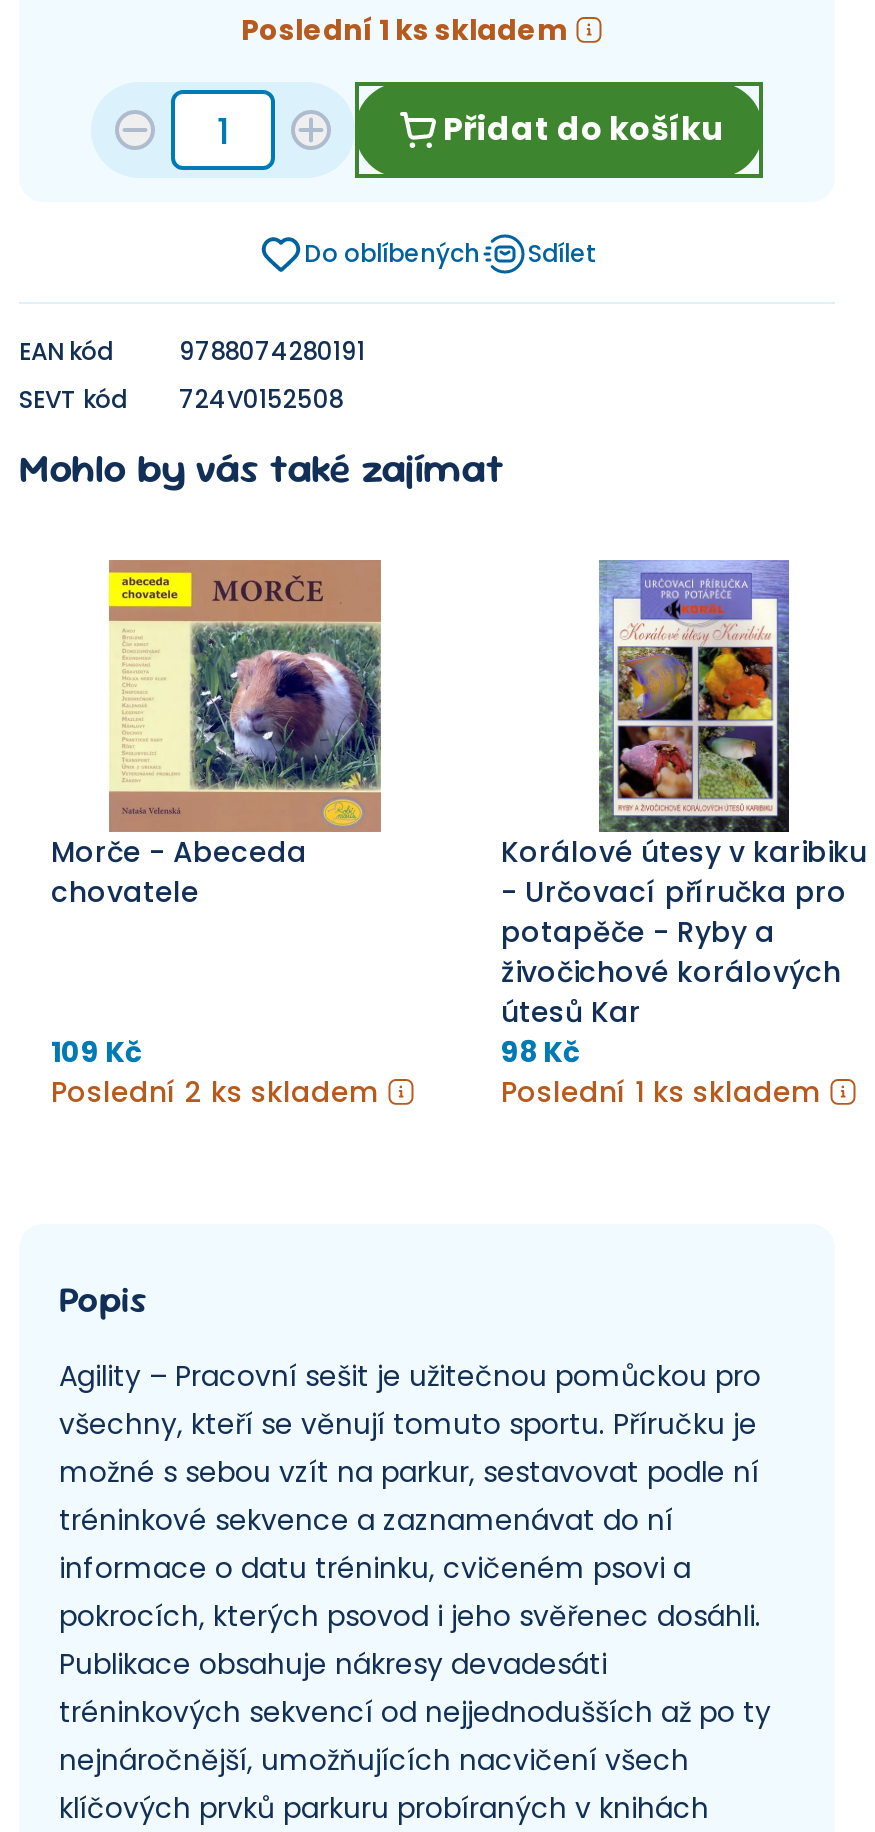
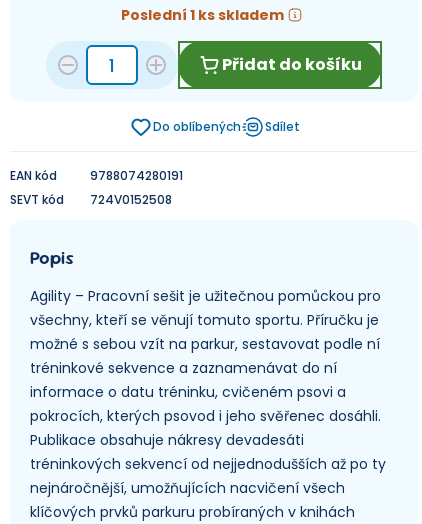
[19,442,505,494] Mohlo by vás také zajímat -> none
[51,558,383,912] [image] | Morče - Abeceda | chovatele -> none
[501,558,867,1112] [image] | Korálové útesy v karibiku | - Určovací příručka pro | potapěče - Ryby a | živočichové korálových | útesů Kar | 98 Kč | Poslední 1 ks skladem -> none
[51,1032,377,1112] 109 Kč | Poslední 2 ks skladem -> none

